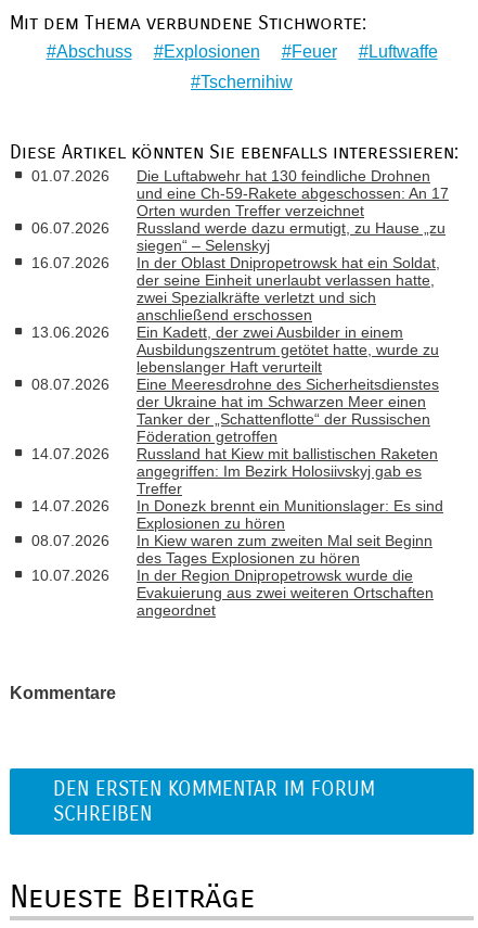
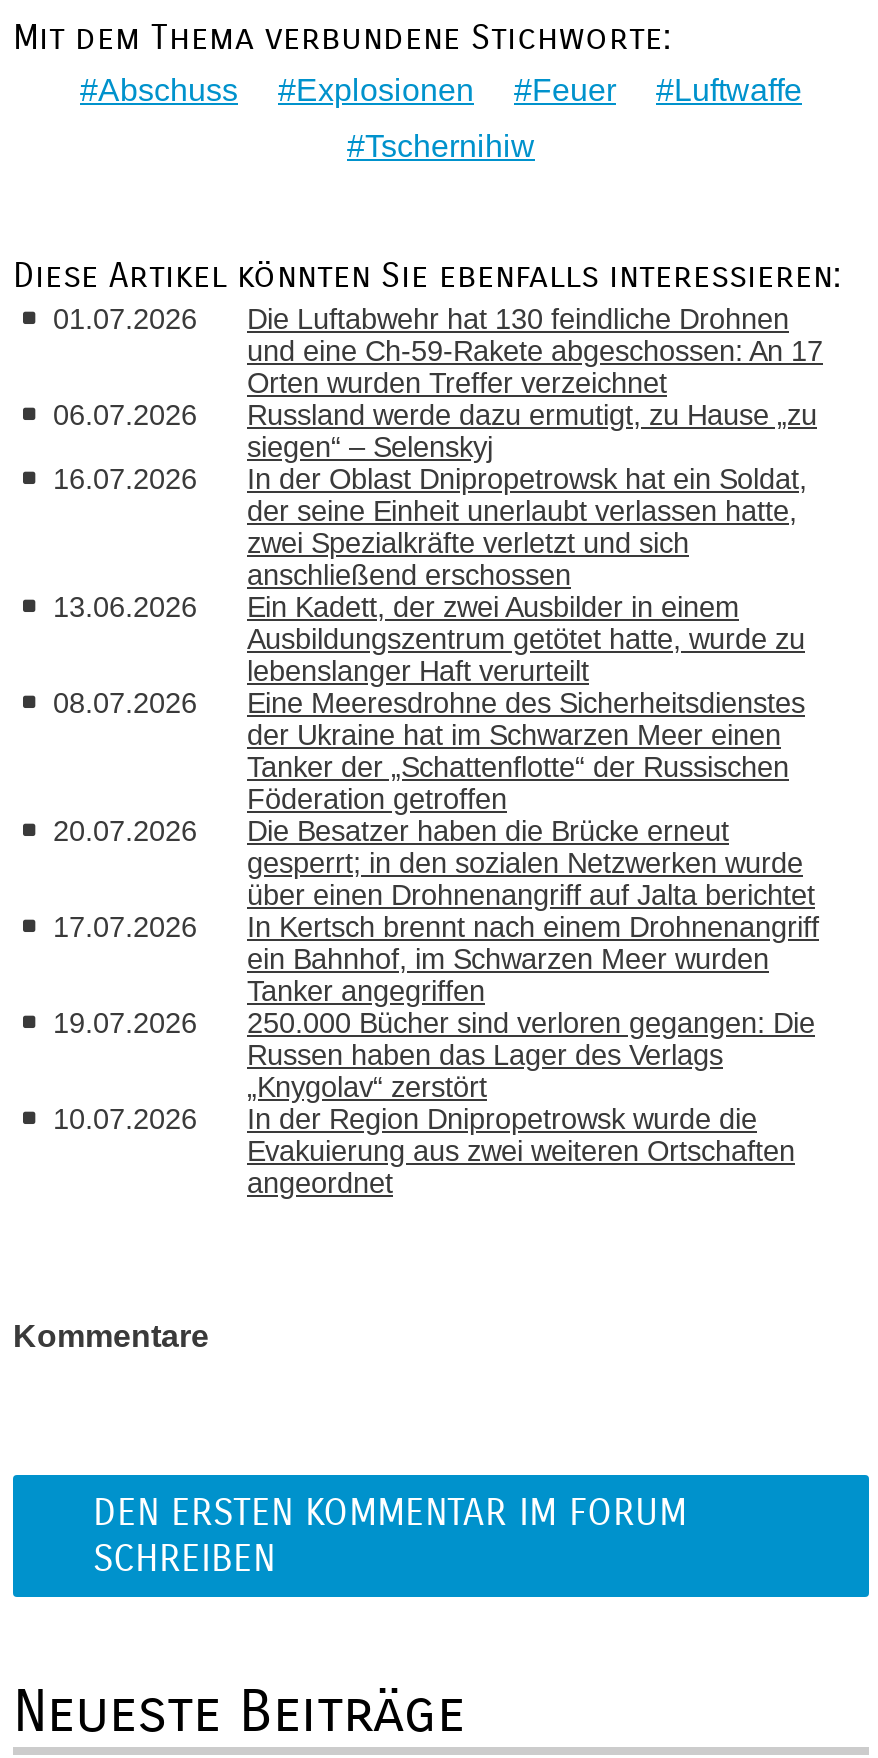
[31,444,443,566] 14.07.2026 | Russland hat Kiew mit ballistischen Raketen | angegriffen: Im Bezirk Holosiivskyj gab es | Treffer | 14.07.2026 | In Donezk brennt ein Munitionslager: Es sind | Explosionen zu hören | 08.07.2026 | In Kiew waren zum zweiten Mal seit Beginn | des Tages Explosionen zu hören -> [53,814,819,1102] 20.07.2026 | Die Besatzer haben die Brücke erneut | gesperrt; in den sozialen Netzwerken wurde | über einen Drohnenangriff auf Jalta berichtet | 17.07.2026 | In Kertsch brennt nach einem Drohnenangriff | ein Bahnhof, im Schwarzen Meer wurden | Tanker angegriffen | 19.07.2026 | 250.000 Bücher sind verloren gegangen: Die | Russen haben das Lager des Verlags | „Knygolav“ zerstört

